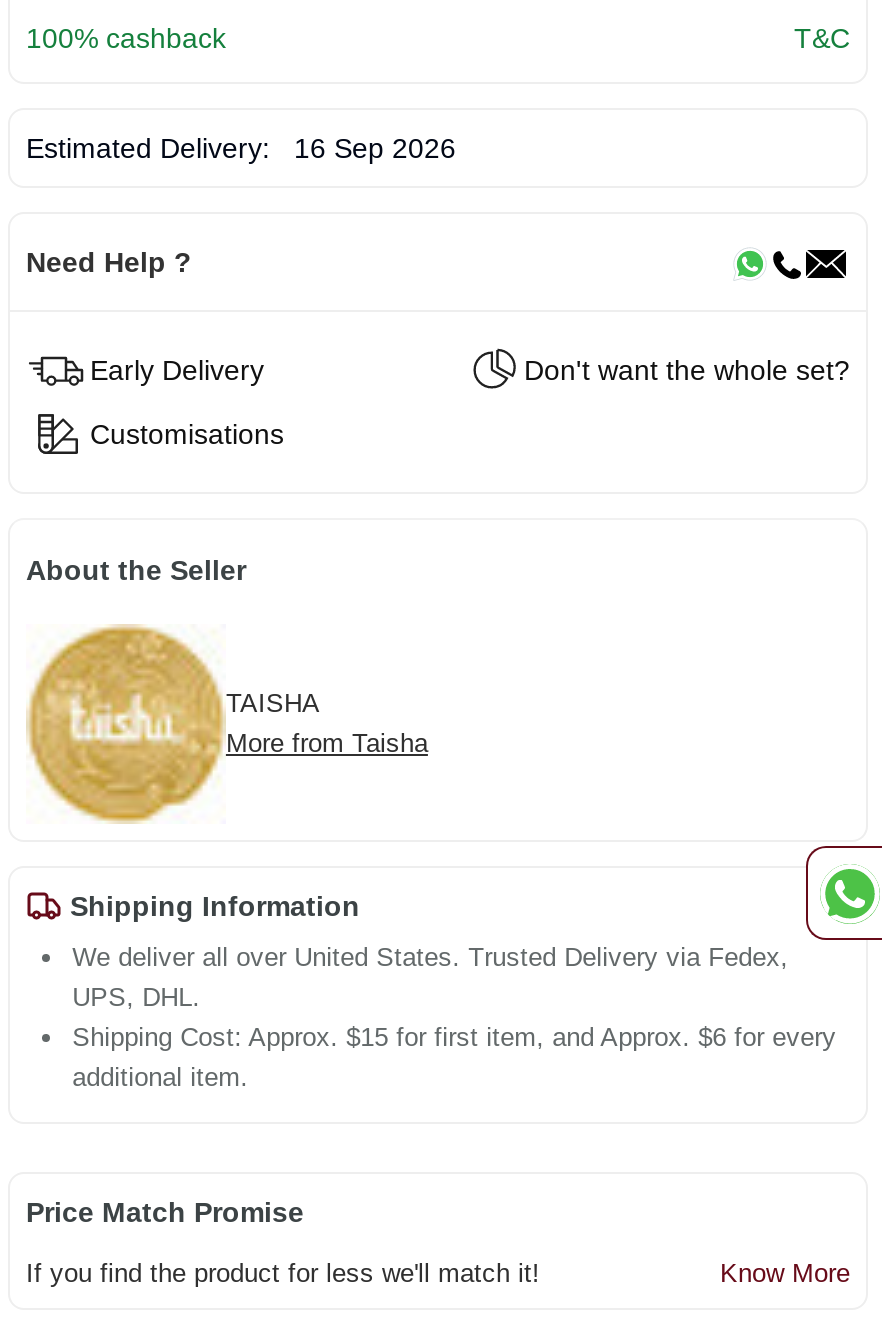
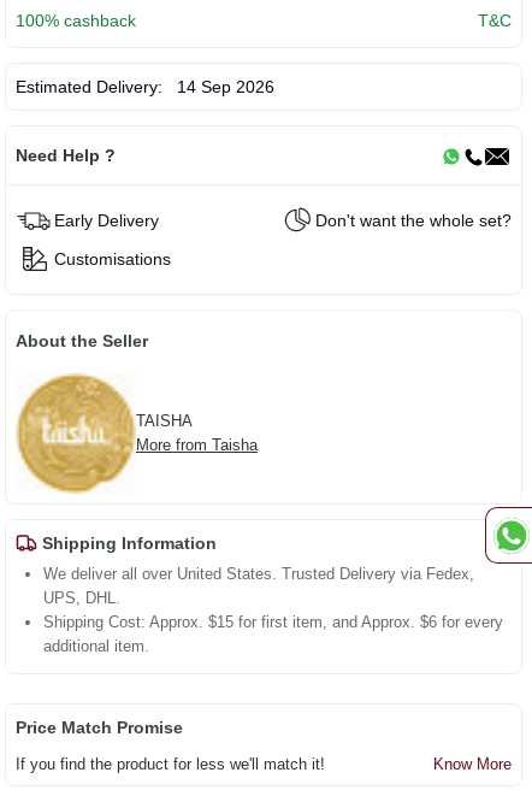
[26,133,456,165] Estimated Delivery: 16 Sep 2026 -> [16,78,274,97] Estimated Delivery: 14 Sep 2026

